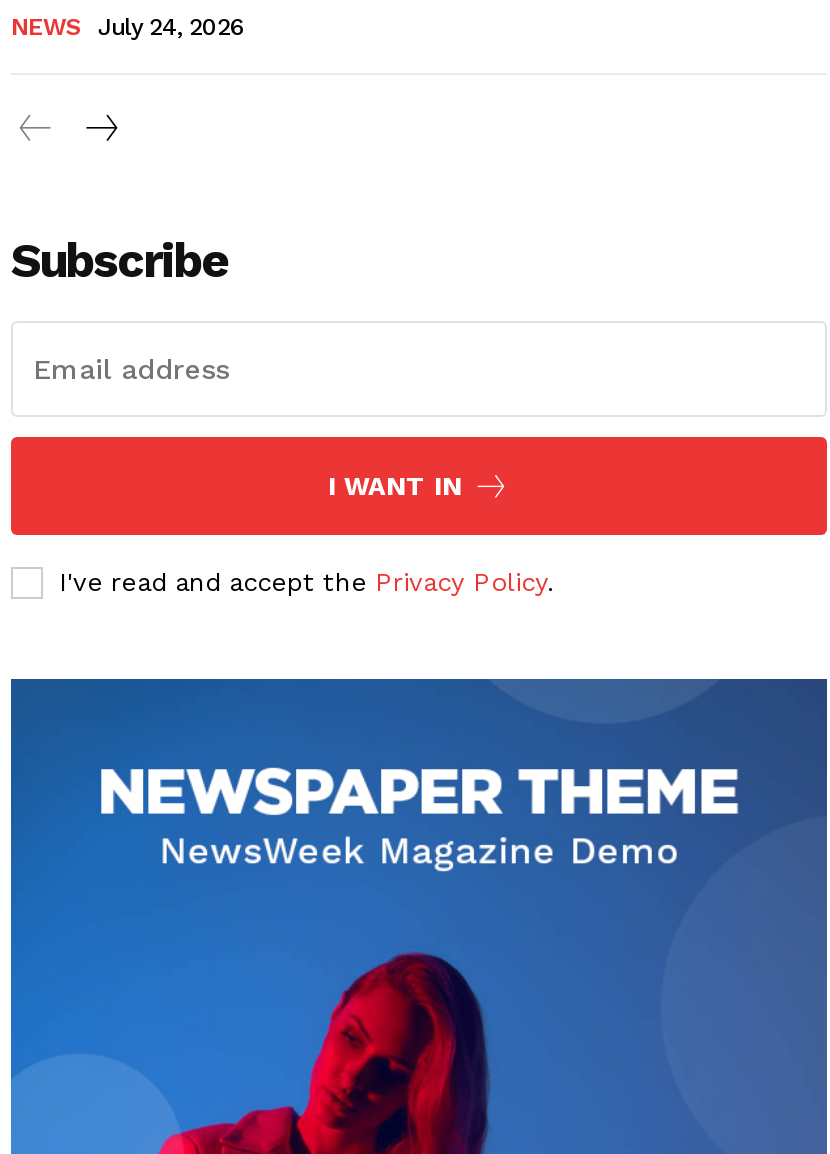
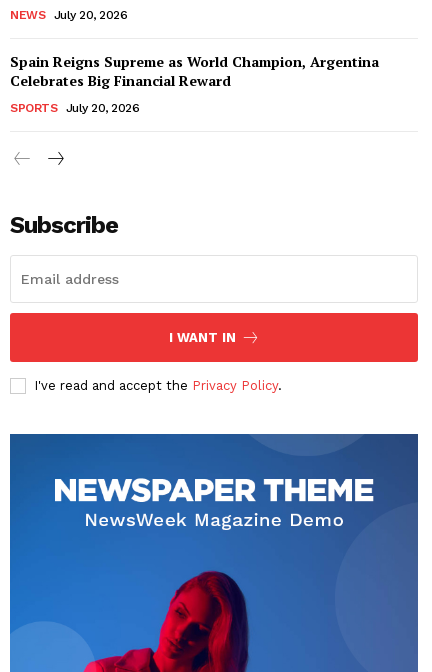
[98,12,245,40] July 24, 2026 -> [10,8,379,115] July 20, 2026 | Spain Reigns Supreme as World Champion, Argentina | Celebrates Big Financial Reward | SPORTS | July 20, 2026

